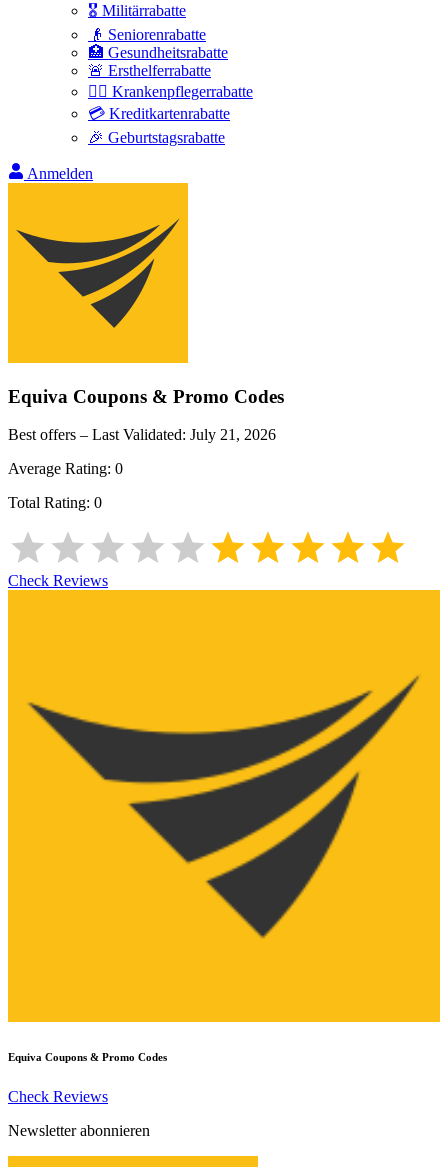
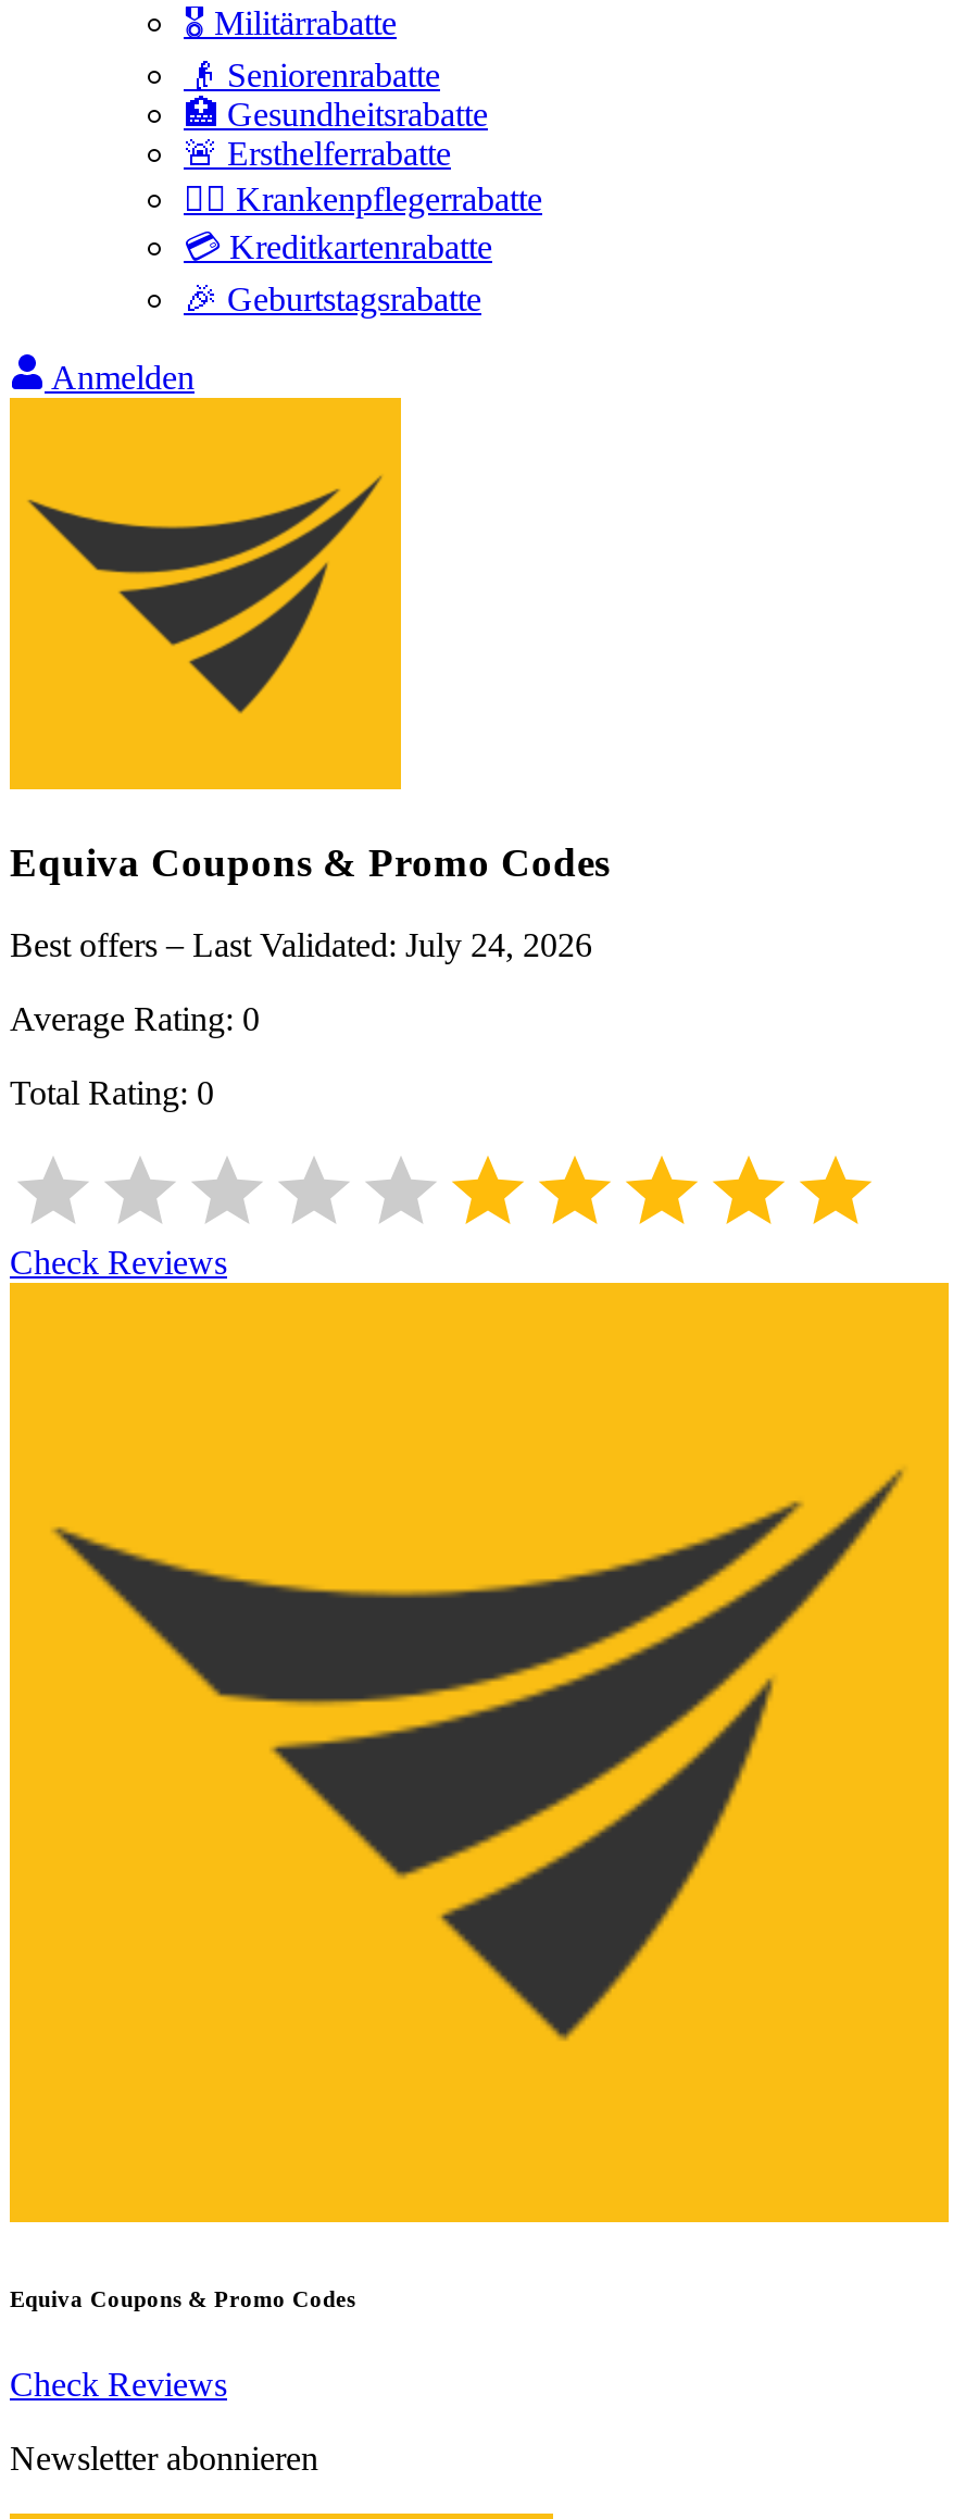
[8,426,276,443] Best offers – Last Validated: July 21, 2026 -> [10,927,592,964] Best offers – Last Validated: July 24, 2026

